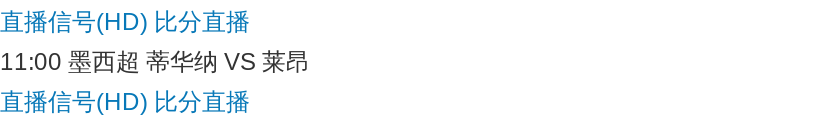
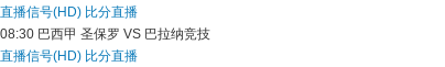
[0,48,310,76] 11:00 墨西超蒂华纳 VS 莱昂 -> [0,26,210,42] 08:30 巴西甲圣保罗 VS 巴拉纳竞技

